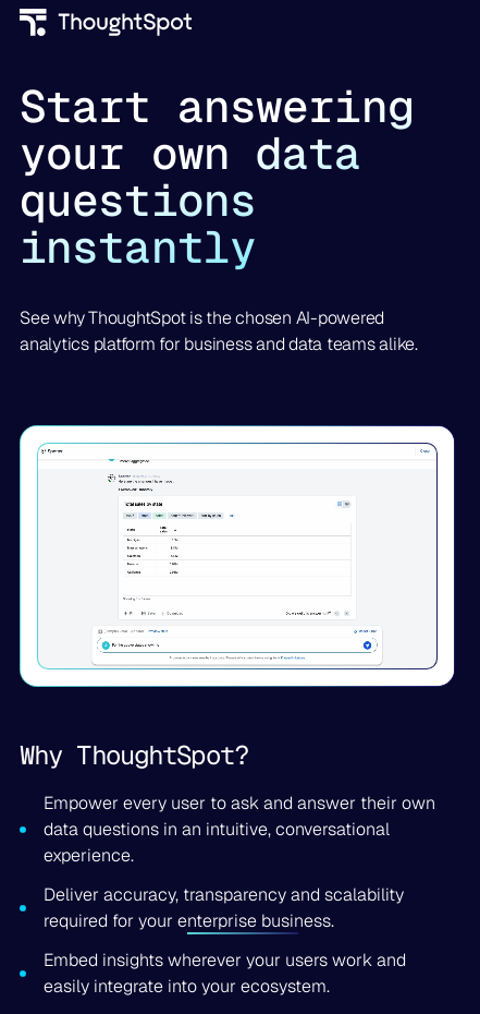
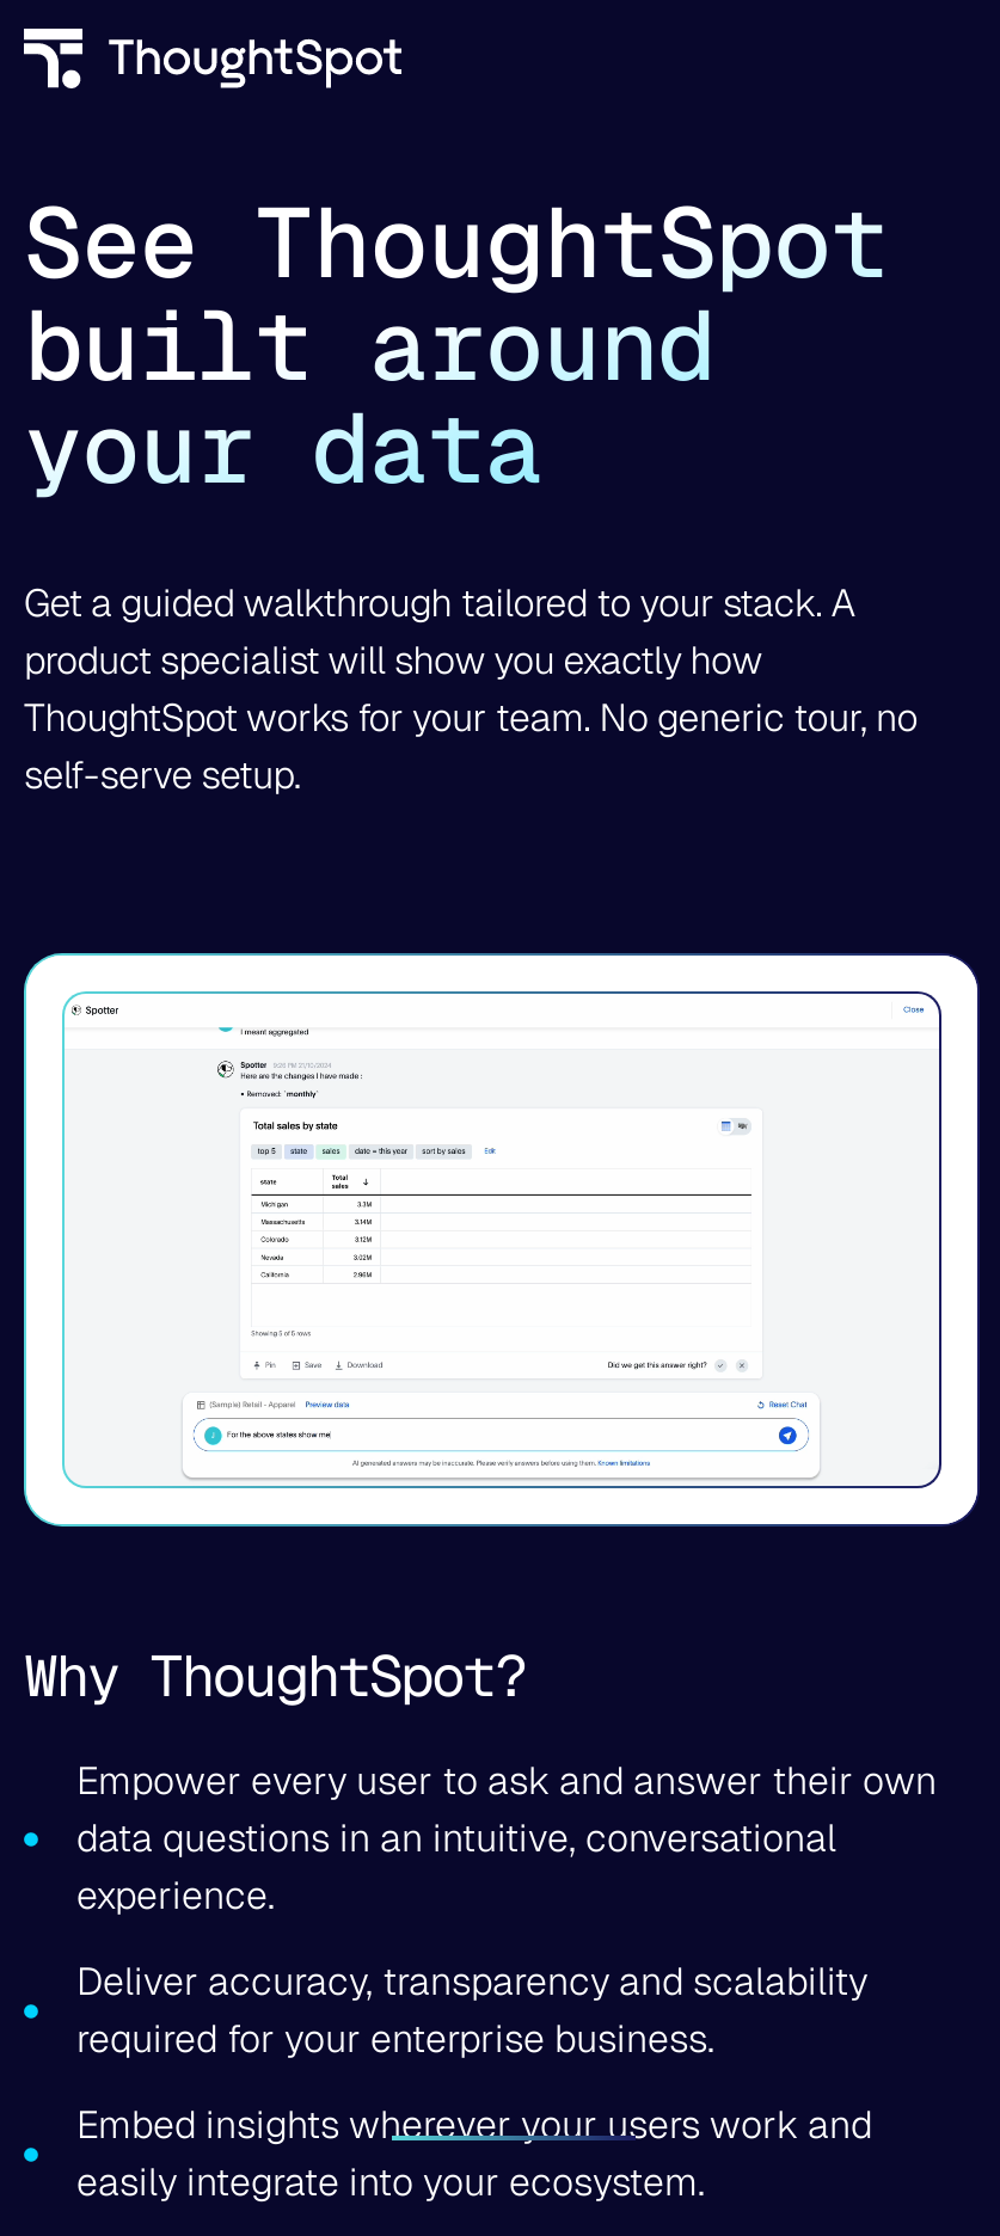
[20,77,413,276] Start answering | your own data | questions | instantly -> [24,179,888,511] See ThoughtSpot | built around | your data
[20,306,418,355] See why ThoughtSpot is the chosen AI-powered | analytics platform for business and data teams alike. -> [24,578,918,800] Get a guided walkthrough tailored to your stack. A | product specialist will show you exactly how | ThoughtSpot works for your team. No generic tour, no | self-serve setup.

